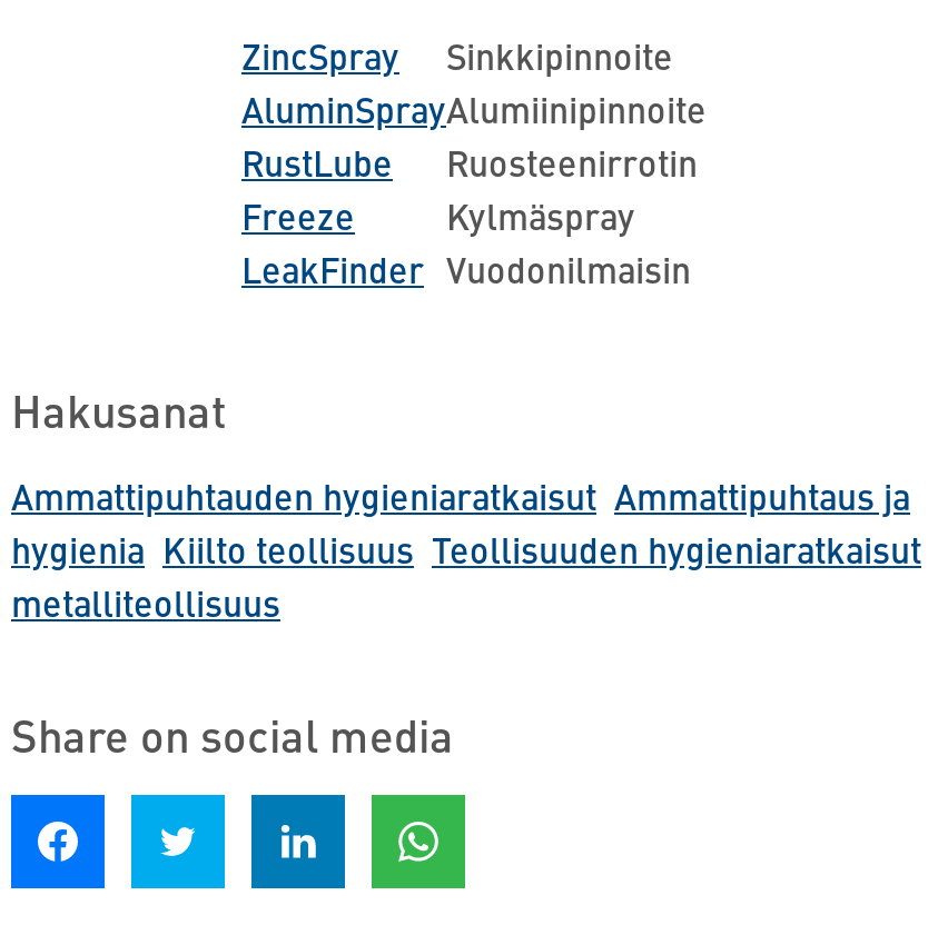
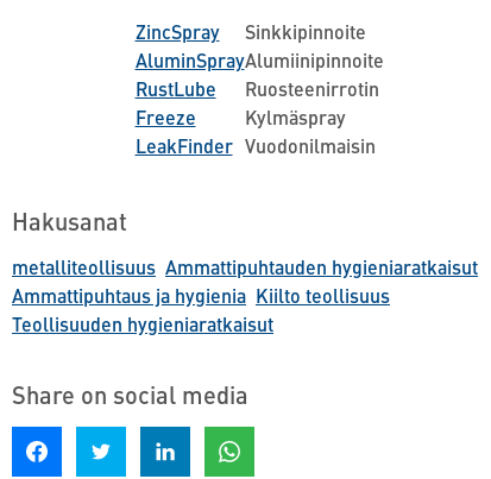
[11,470,921,628] Ammattipuhtauden hygieniaratkaisut Ammattipuhtaus ja | hygienia Kiilto teollisuus Teollisuuden hygieniaratkaisut | metalliteollisuus -> [12,253,478,338] metalliteollisuus Ammattipuhtauden hygieniaratkaisut | Ammattipuhtaus ja hygienia Kiilto teollisuus | Teollisuuden hygieniaratkaisut

